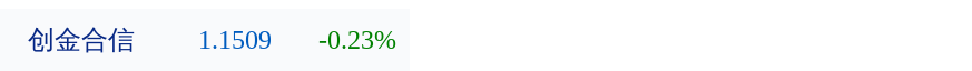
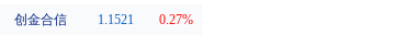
[198,24,272,55] 1.1509 -> [98,12,134,27] 1.1521
[318,24,396,55] -0.23% -> [159,12,193,27] 0.27%

